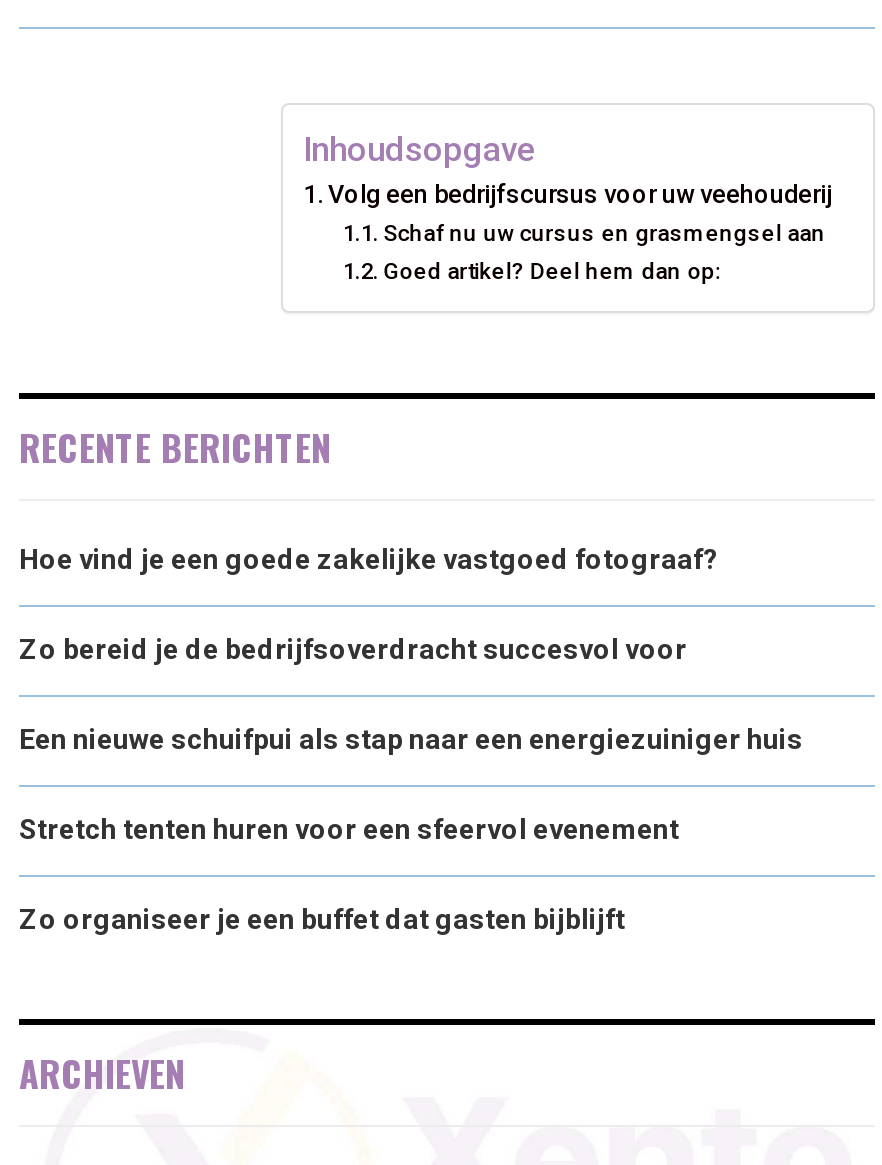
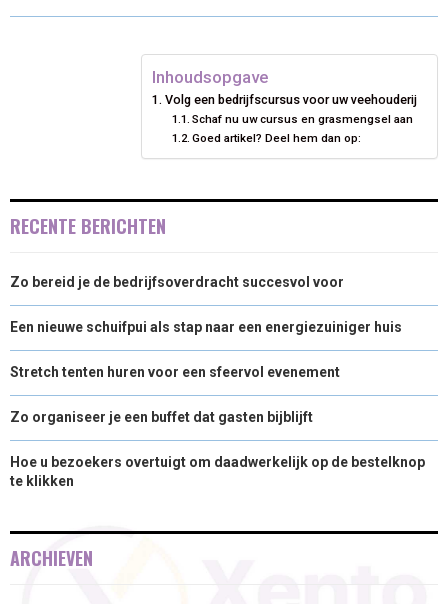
[19,542,719,574] Hoe vind je een goede zakelijke vastgoed fotograaf? -> none
moved [19,632,803,934] -> [10,273,402,424]: Zo bereid je de bedrijfsoverdracht succesvol voor | Een nieuwe schuifpui als stap naar een energiezuiniger huis | Stretch tenten huren voor een sfeervol evenement | Zo organiseer je een buffet dat gasten bijblijft
none -> [10,453,425,488] Hoe u bezoekers overtuigt om daadwerkelijk op de bestelknop | te klikken

